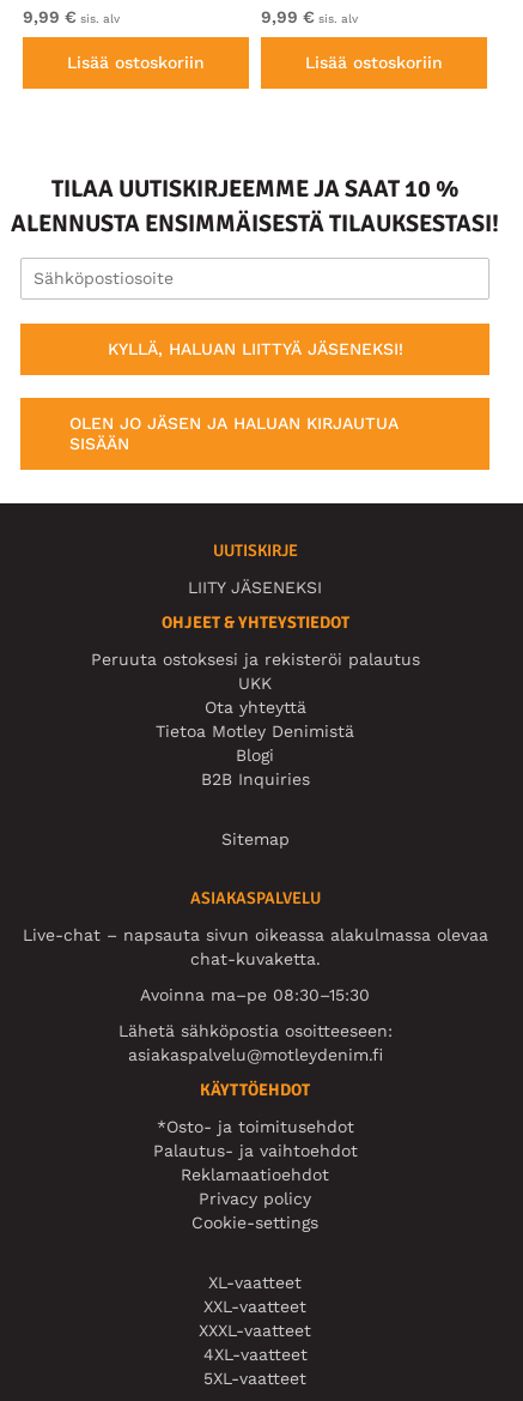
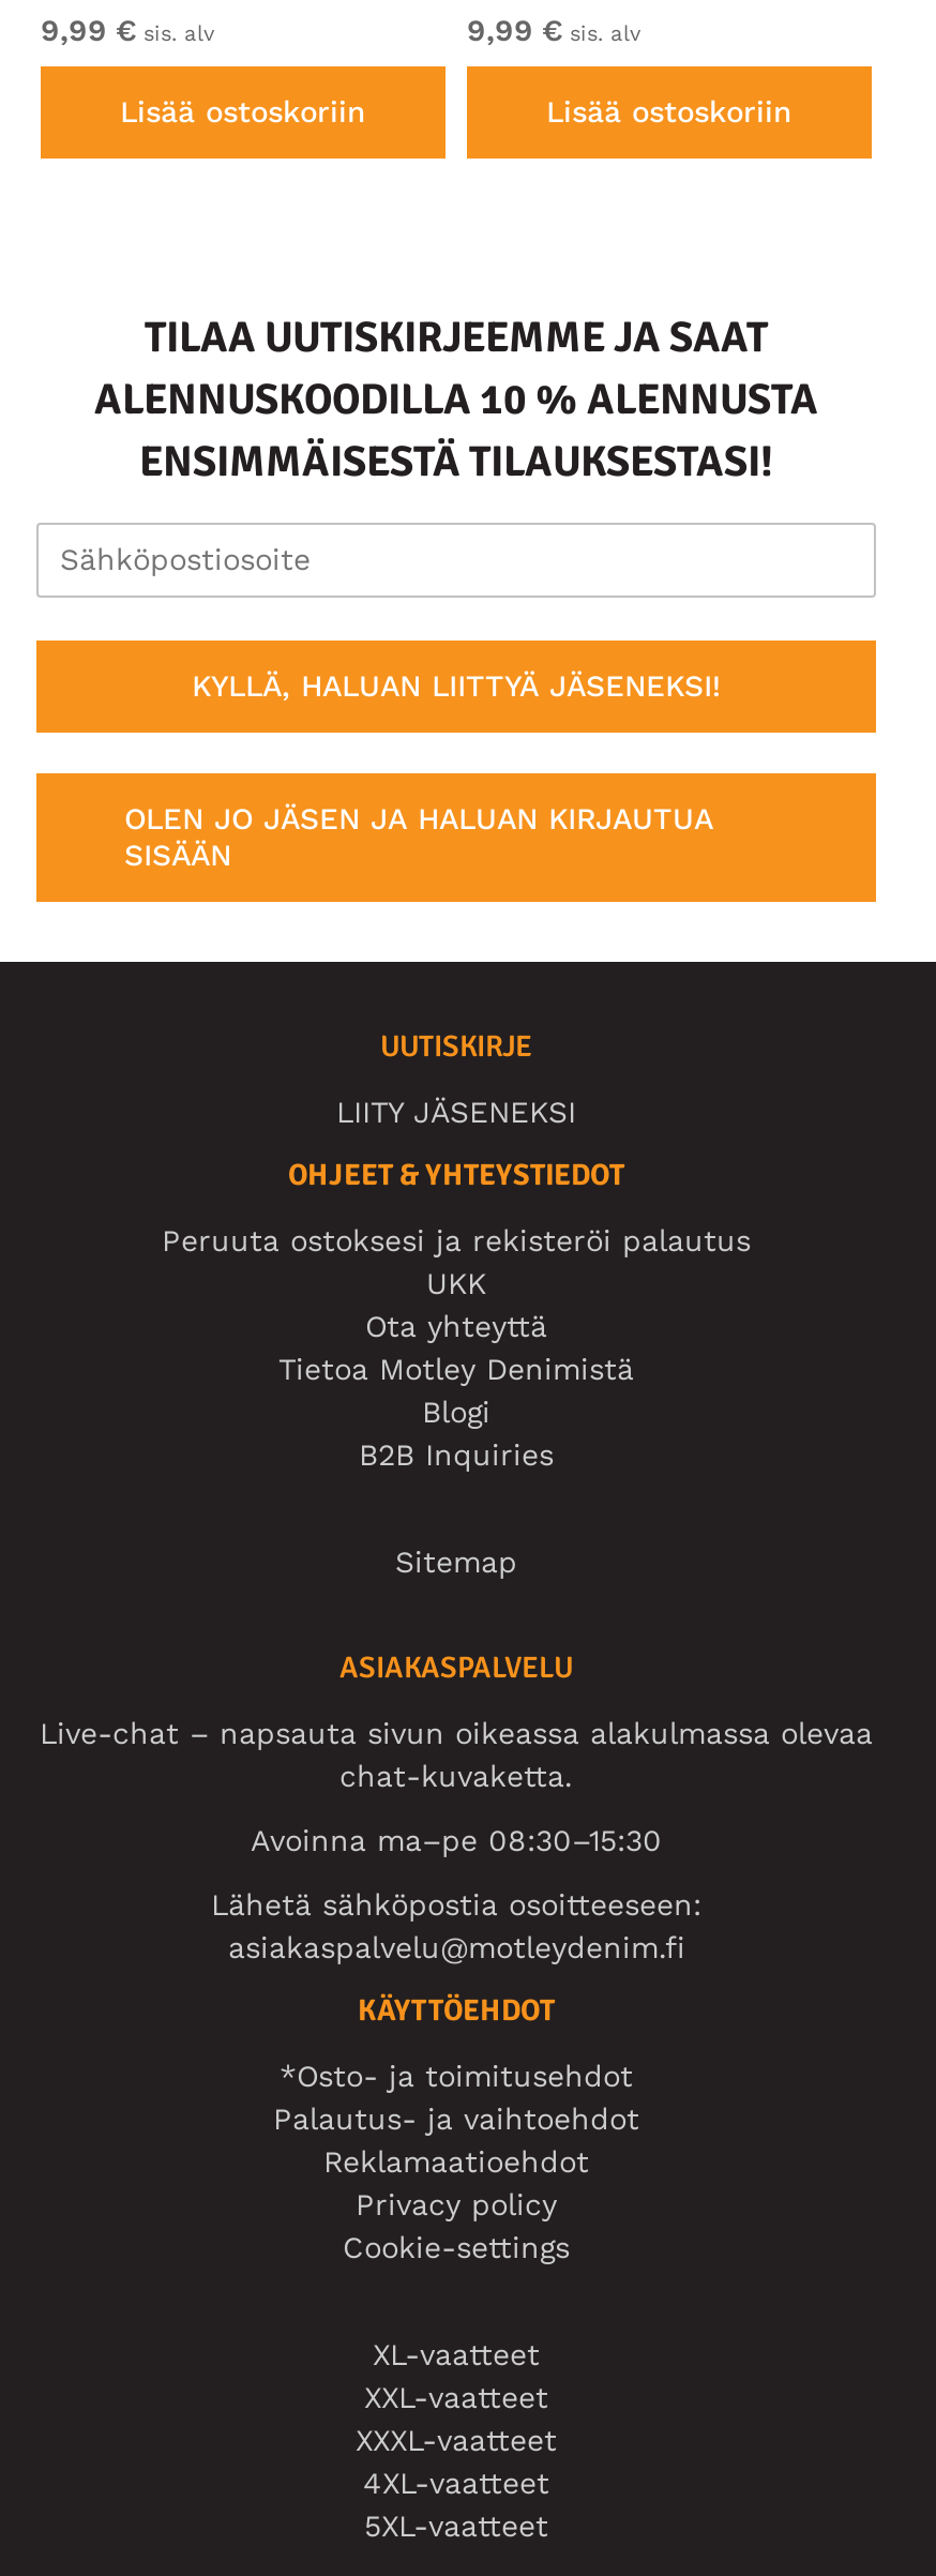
[11,174,499,238] TILAA UUTISKIRJEEMME JA SAAT 10 % | ALENNUSTA ENSIMMÄISESTÄ TILAUKSESTASI! -> [94,310,818,488] TILAA UUTISKIRJEEMME JA SAAT | ALENNUSKOODILLA 10 % ALENNUSTA | ENSIMMÄISESTÄ TILAUKSESTASI!

